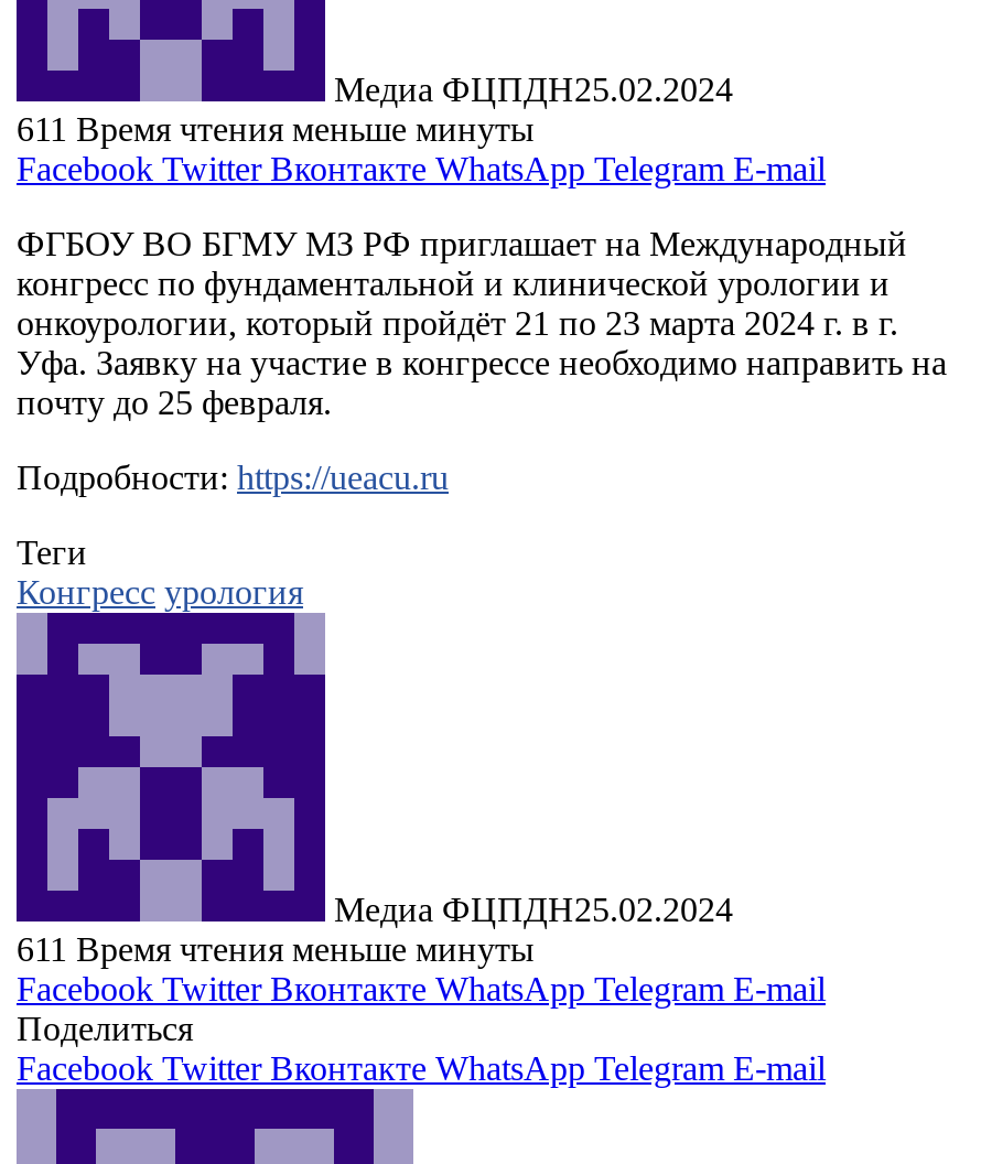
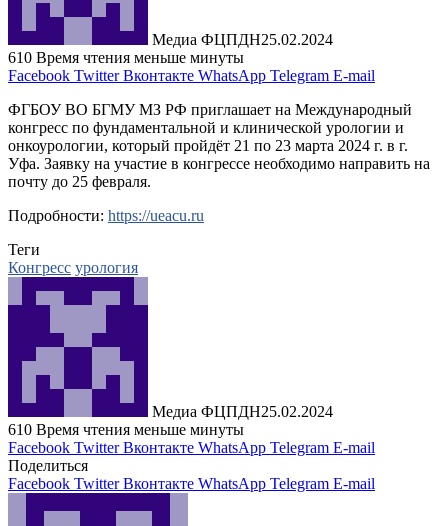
[17,110,535,147] 611 Время чтения меньше минуты -> [8,49,244,66] 610 Время чтения меньше минуты
[17,930,535,967] 611 Время чтения меньше минуты -> [8,421,244,438] 610 Время чтения меньше минуты

